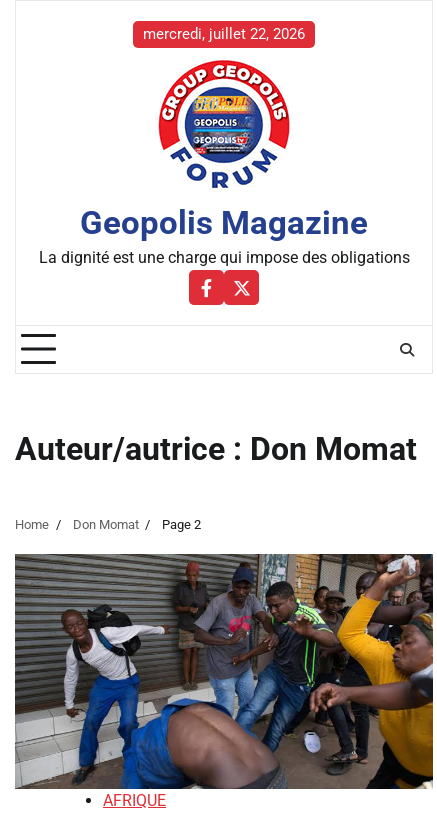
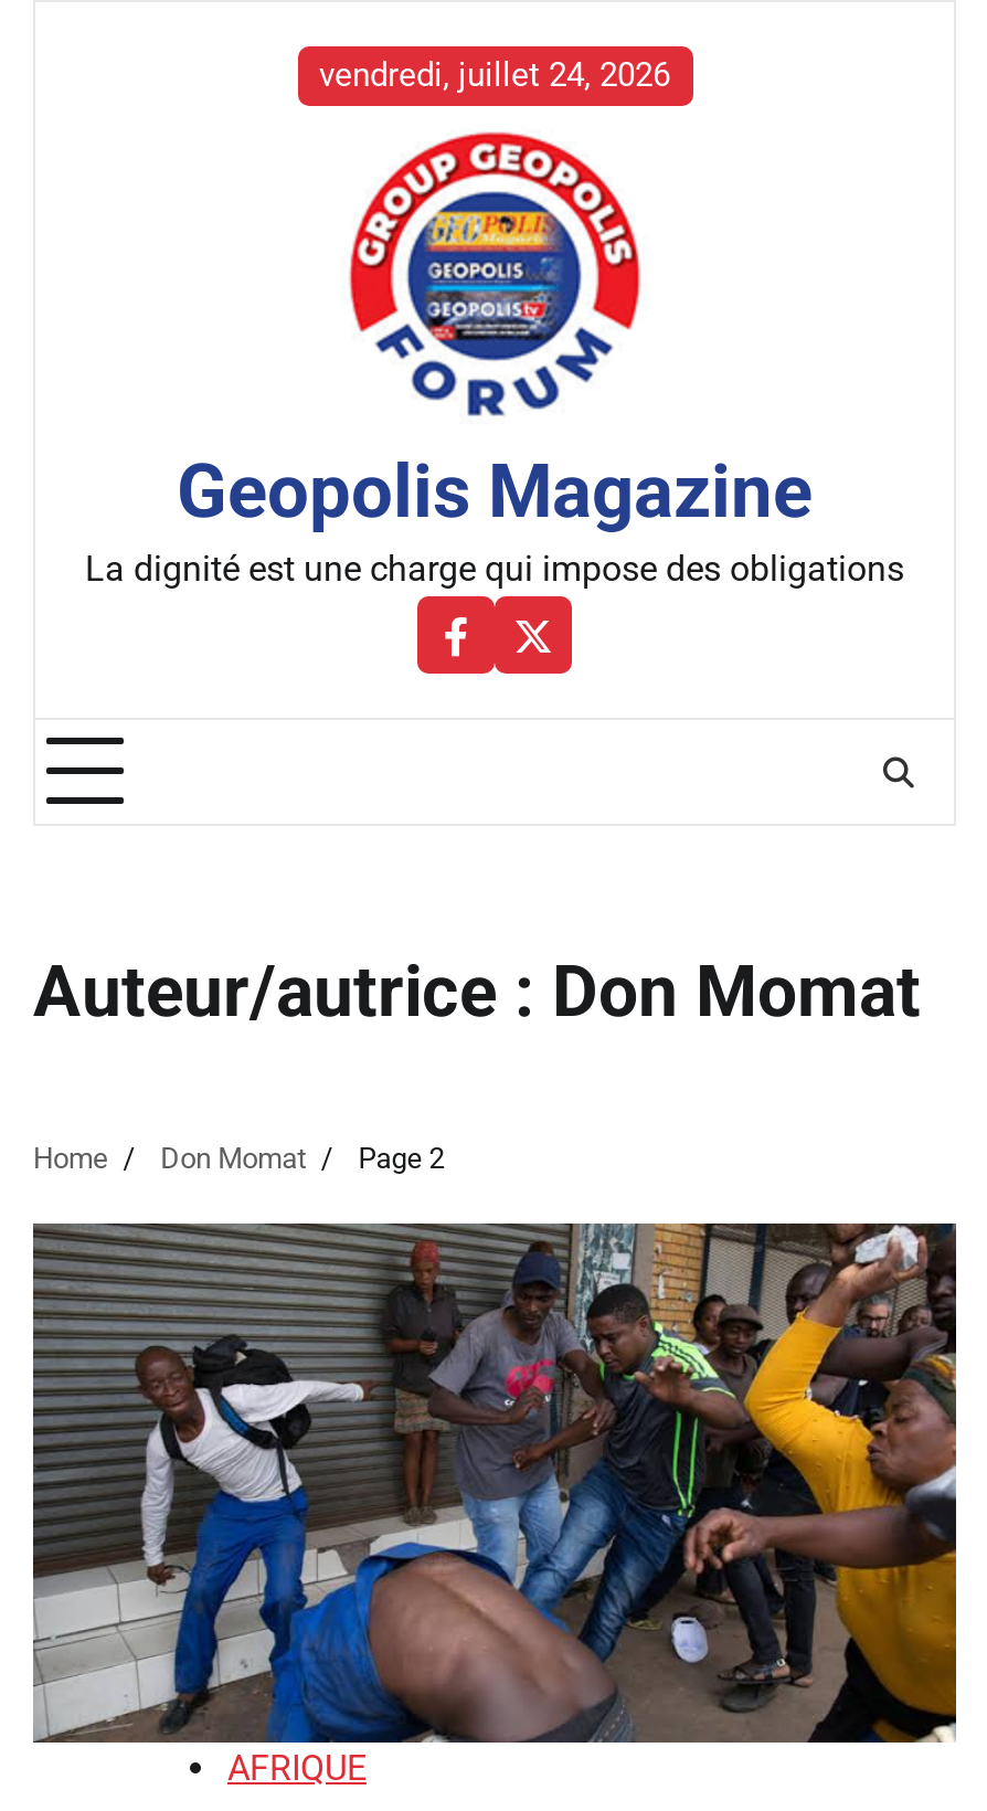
[143,25,305,43] mercredi, juillet 22, 2026 -> [319,55,670,95] vendredi, juillet 24, 2026

